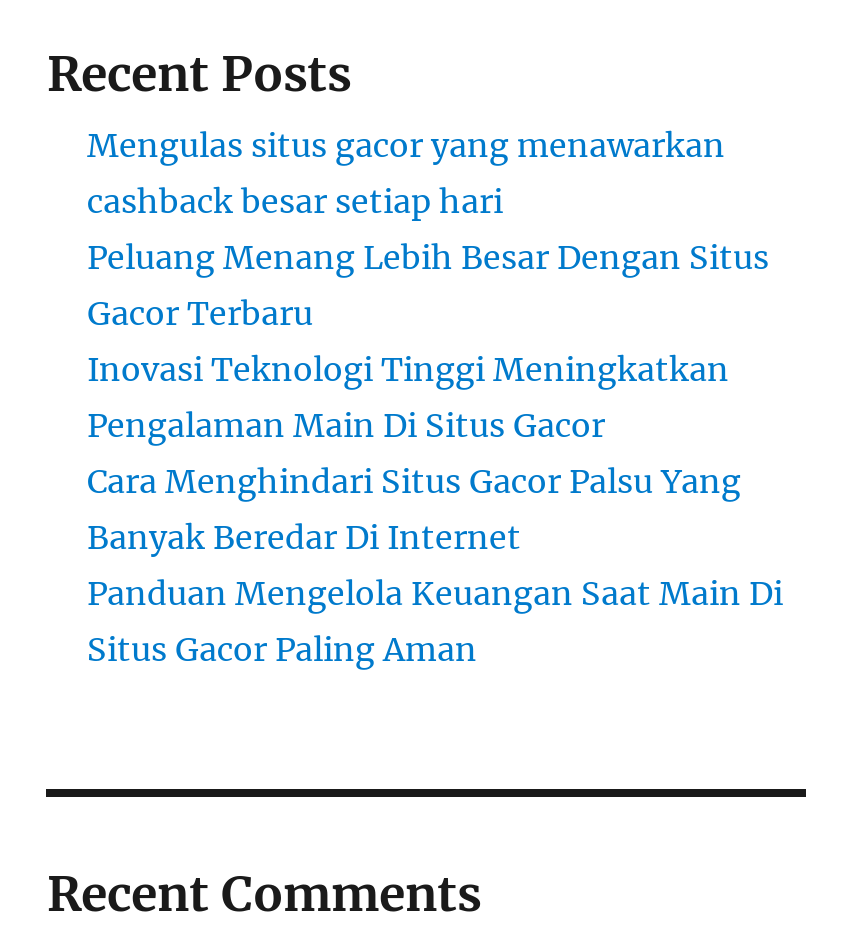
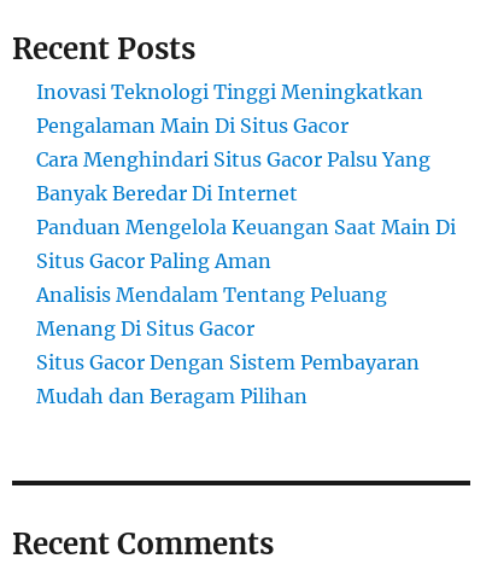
[87,125,769,333] Mengulas situs gacor yang menawarkan | cashback besar setiap hari | Peluang Menang Lebih Besar Dengan Situs | Gacor Terbaru -> none
moved [87,349,783,669] -> [37,80,456,273]: Inovasi Teknologi Tinggi Meningkatkan | Pengalaman Main Di Situs Gacor | Cara Menghindari Situs Gacor Palsu Yang | Banyak Beredar Di Internet | Panduan Mengelola Keuangan Saat Main Di | Situs Gacor Paling Aman
none -> [37,283,420,408] Analisis Mendalam Tentang Peluang | Menang Di Situs Gacor | Situs Gacor Dengan Sistem Pembayaran | Mudah dan Beragam Pilihan

